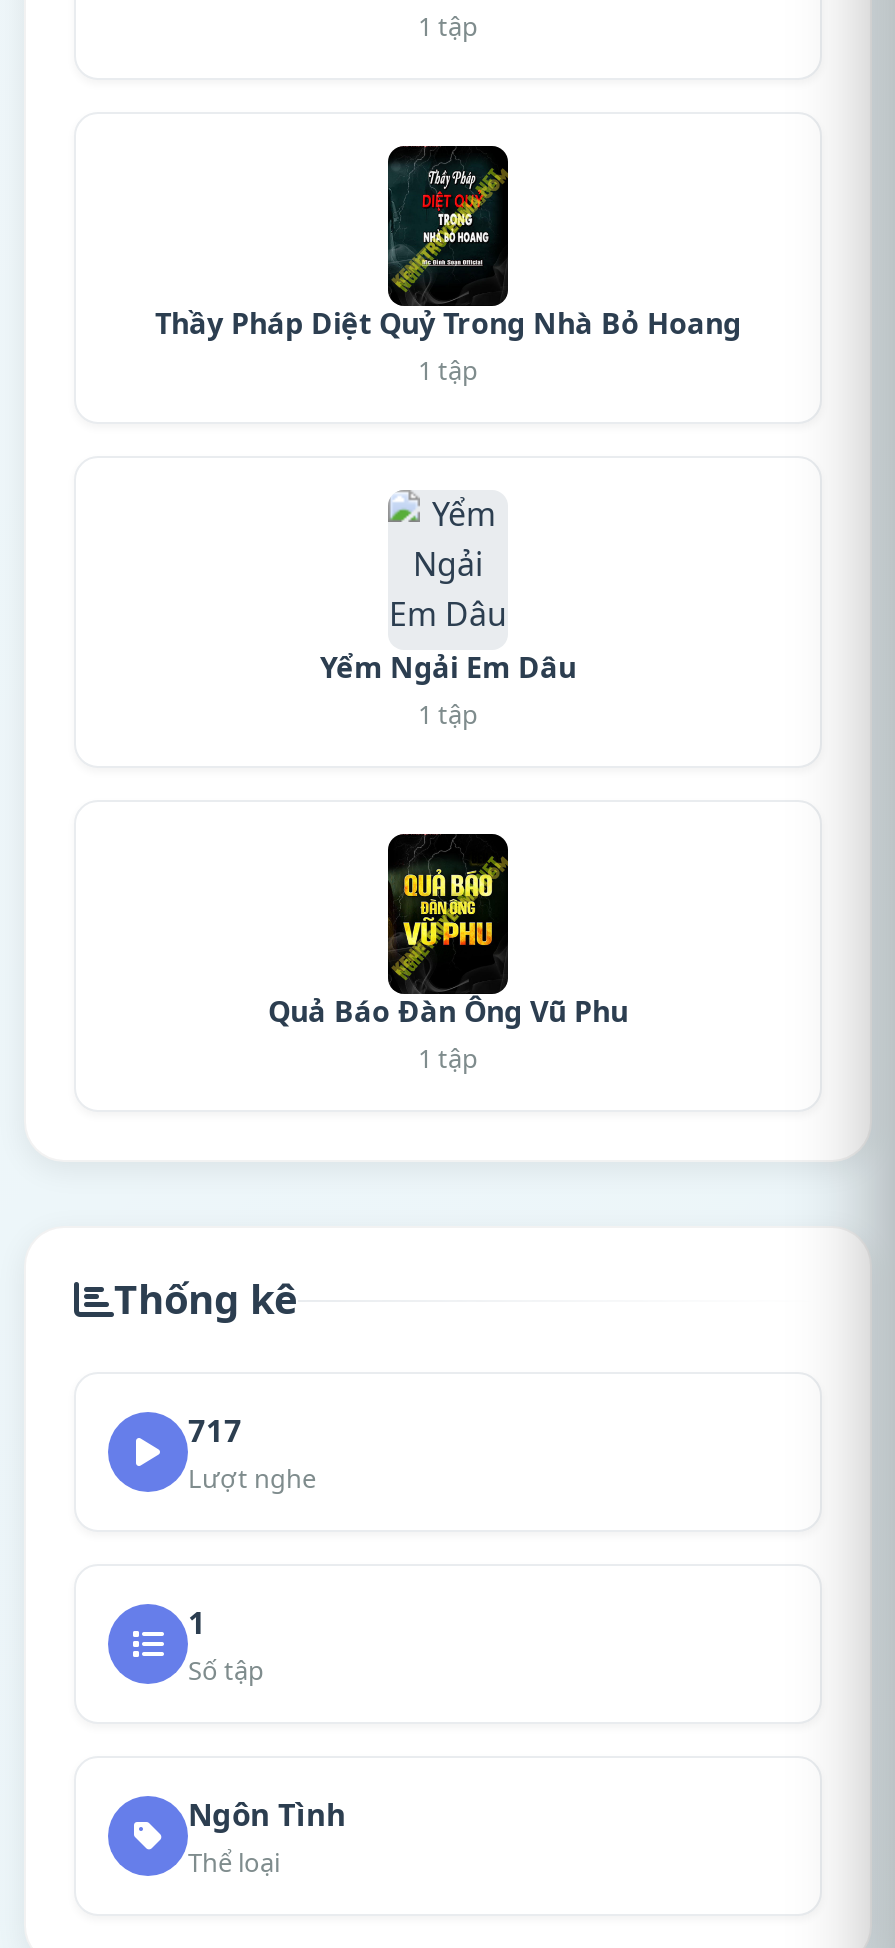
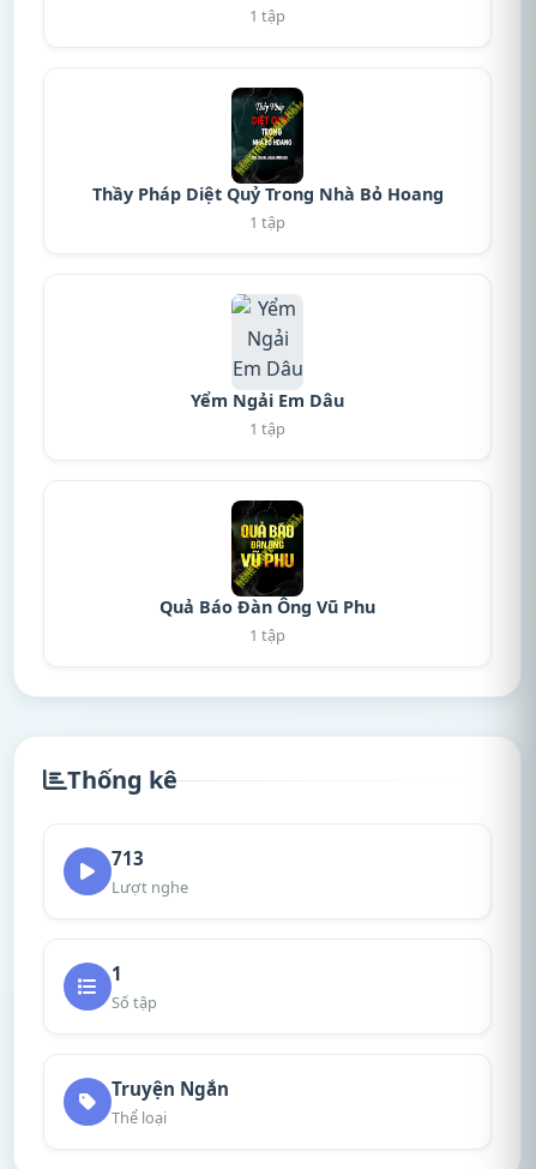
[188,1410,242,1450] 717 -> [112,846,144,870] 713
[188,1794,346,1834] Ngôn Tình -> [112,1077,229,1101] Truyện Ngắn

